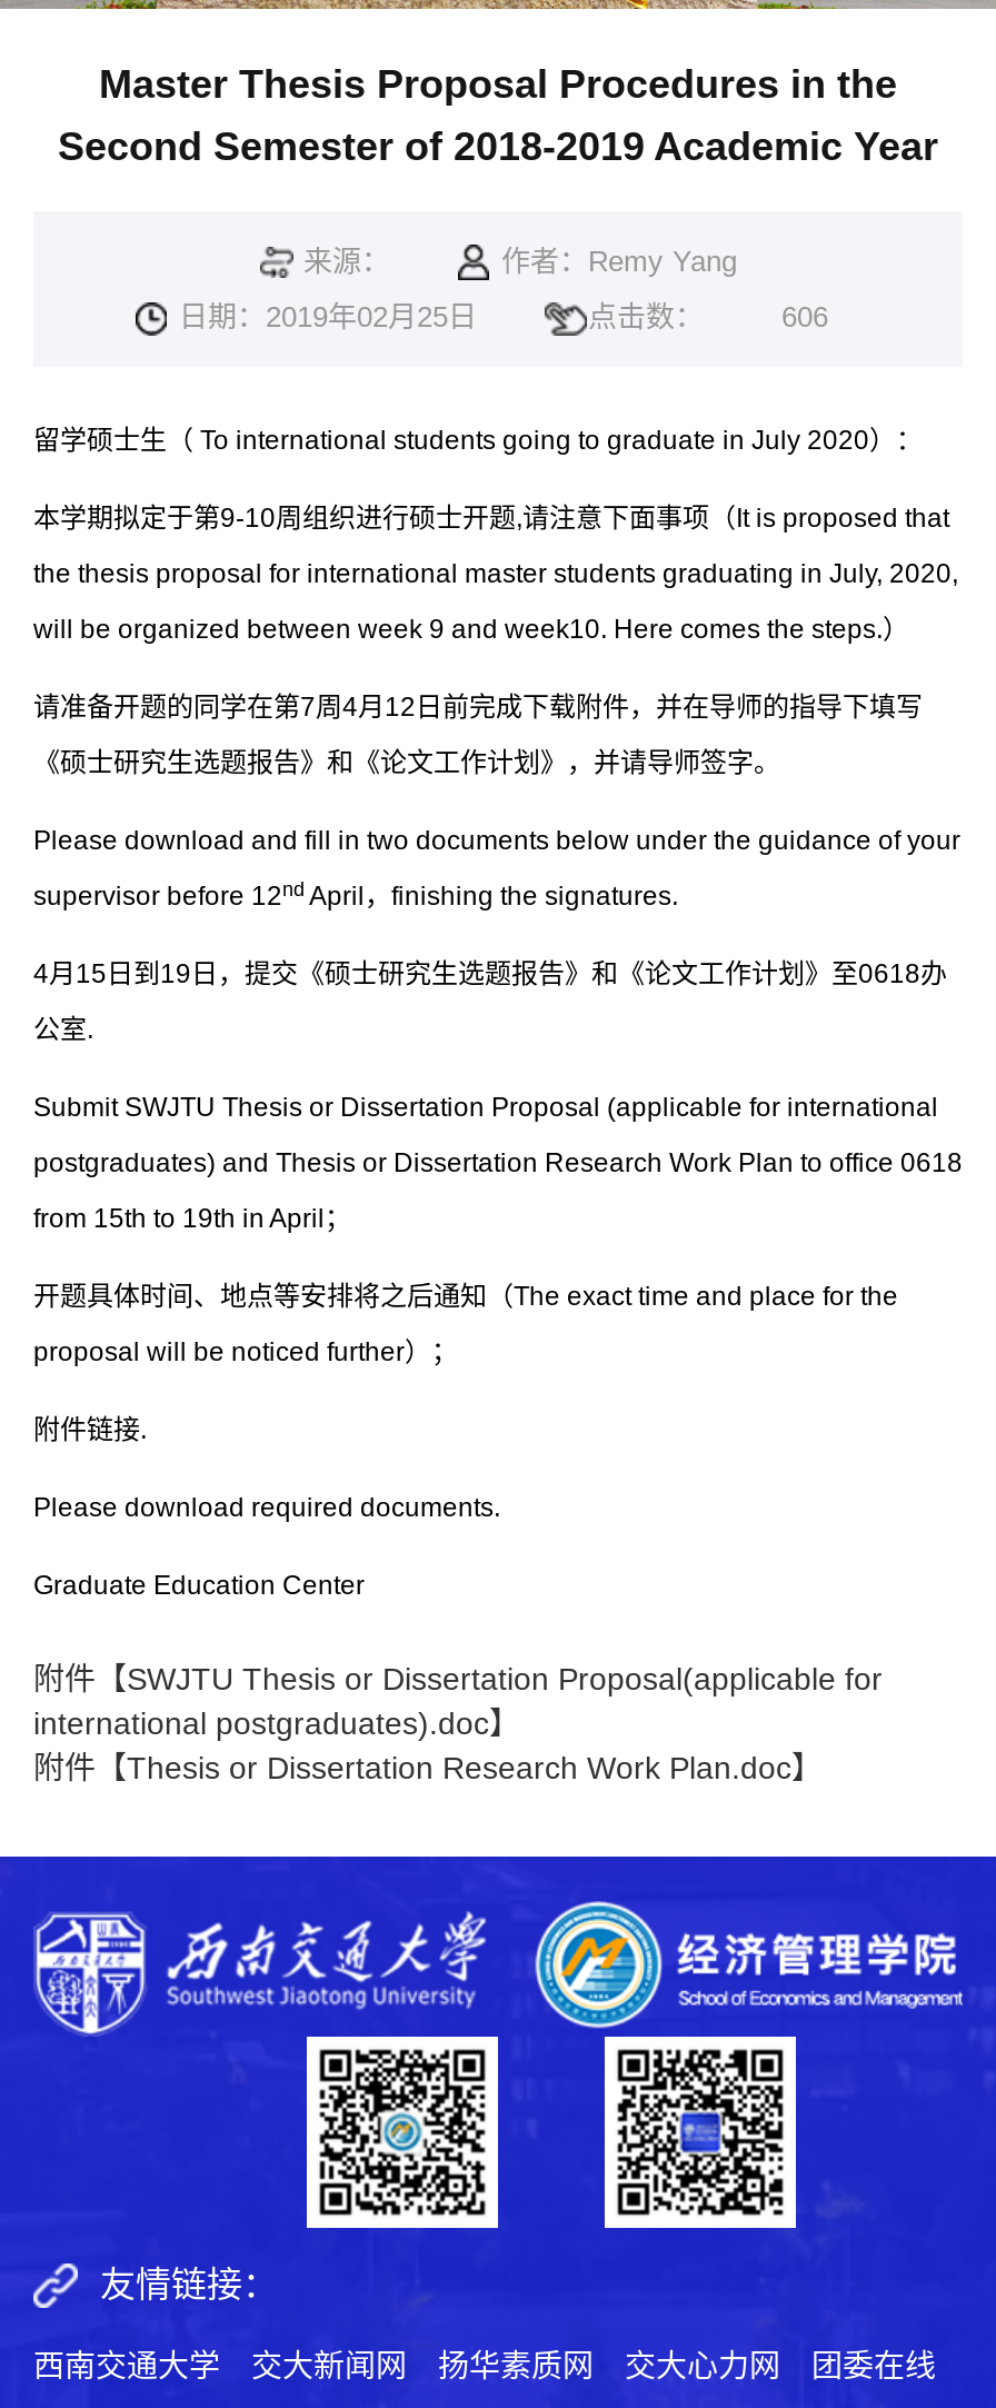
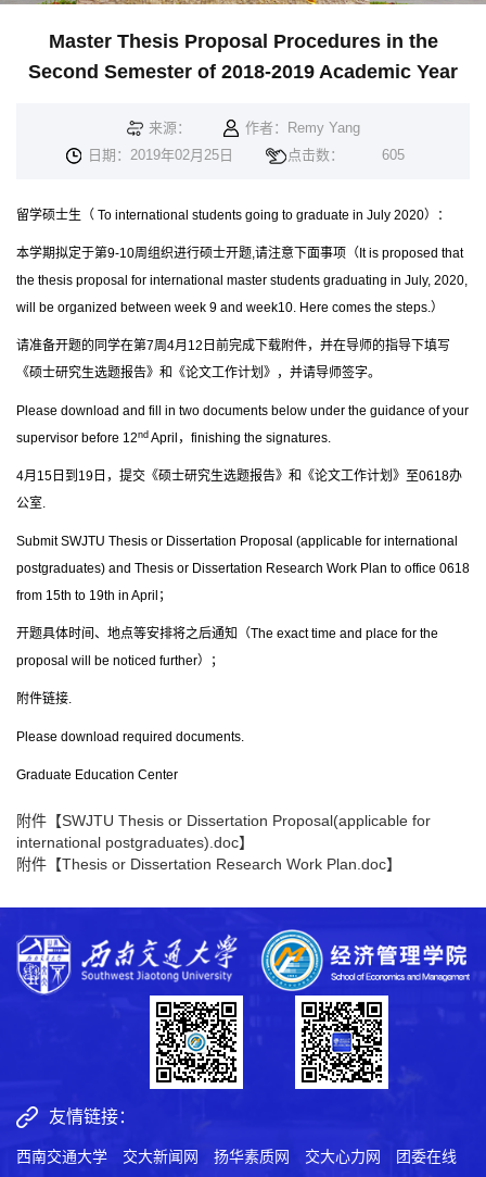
[781,300,828,334] 606 -> [381,147,404,163] 605

